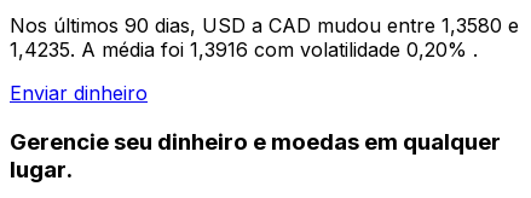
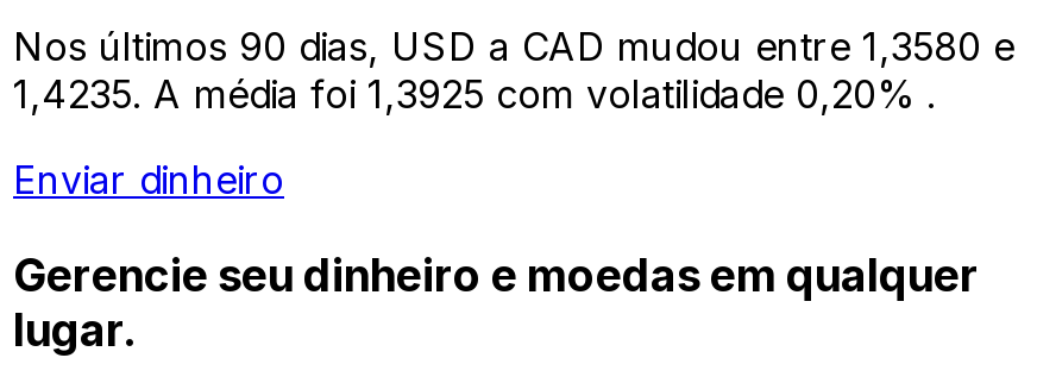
[10,38,478,62] 1,4235. A média foi 1,3916 com volatilidade 0,20% . -> [13,70,936,118] 1,4235. A média foi 1,3925 com volatilidade 0,20% .

